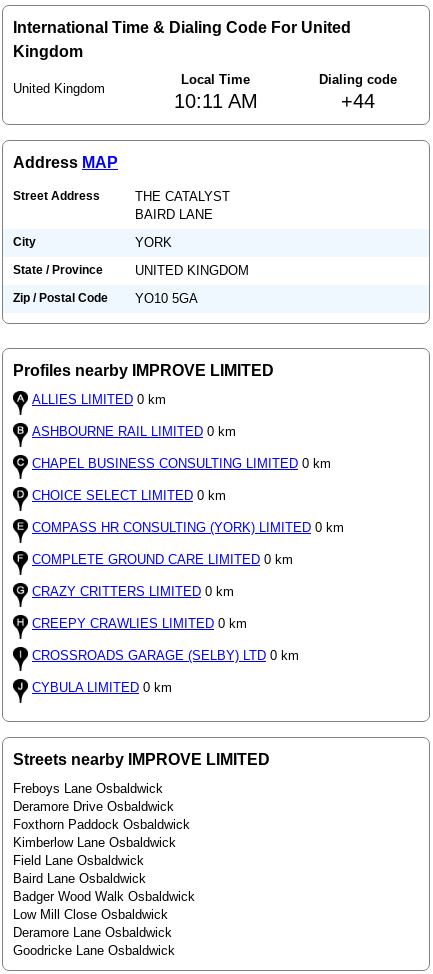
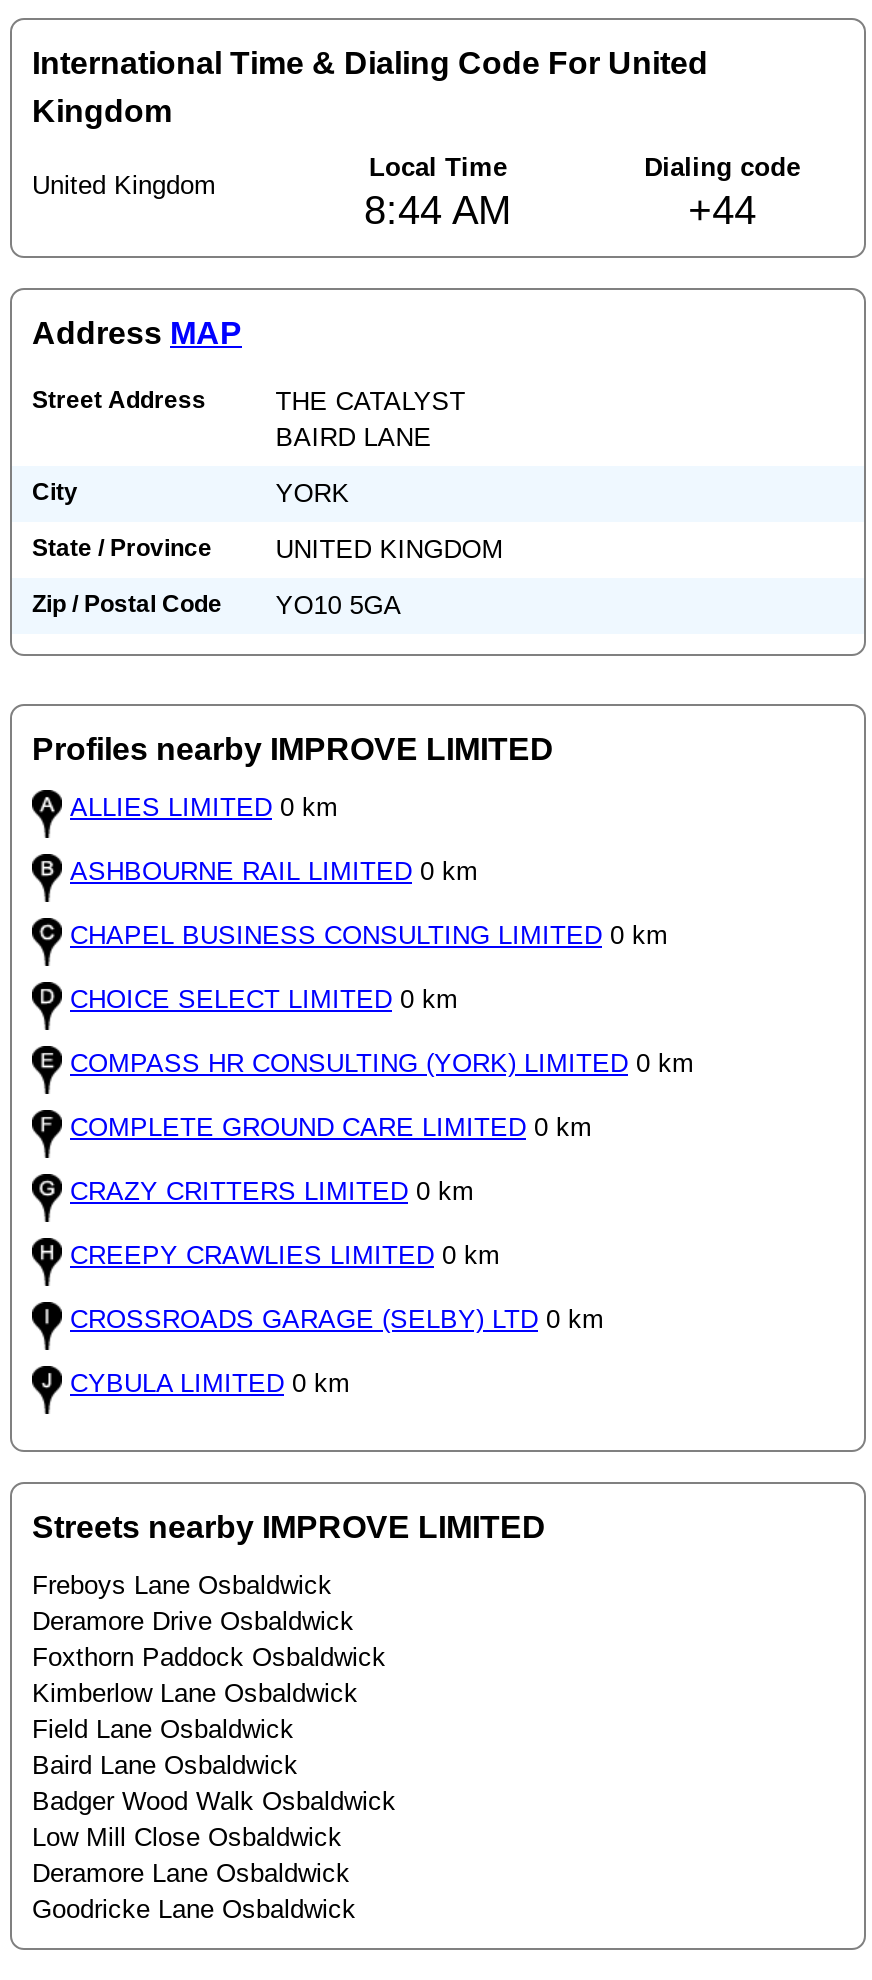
[174,90,258,112] 10:11 AM -> [364,188,512,232] 8:44 AM

